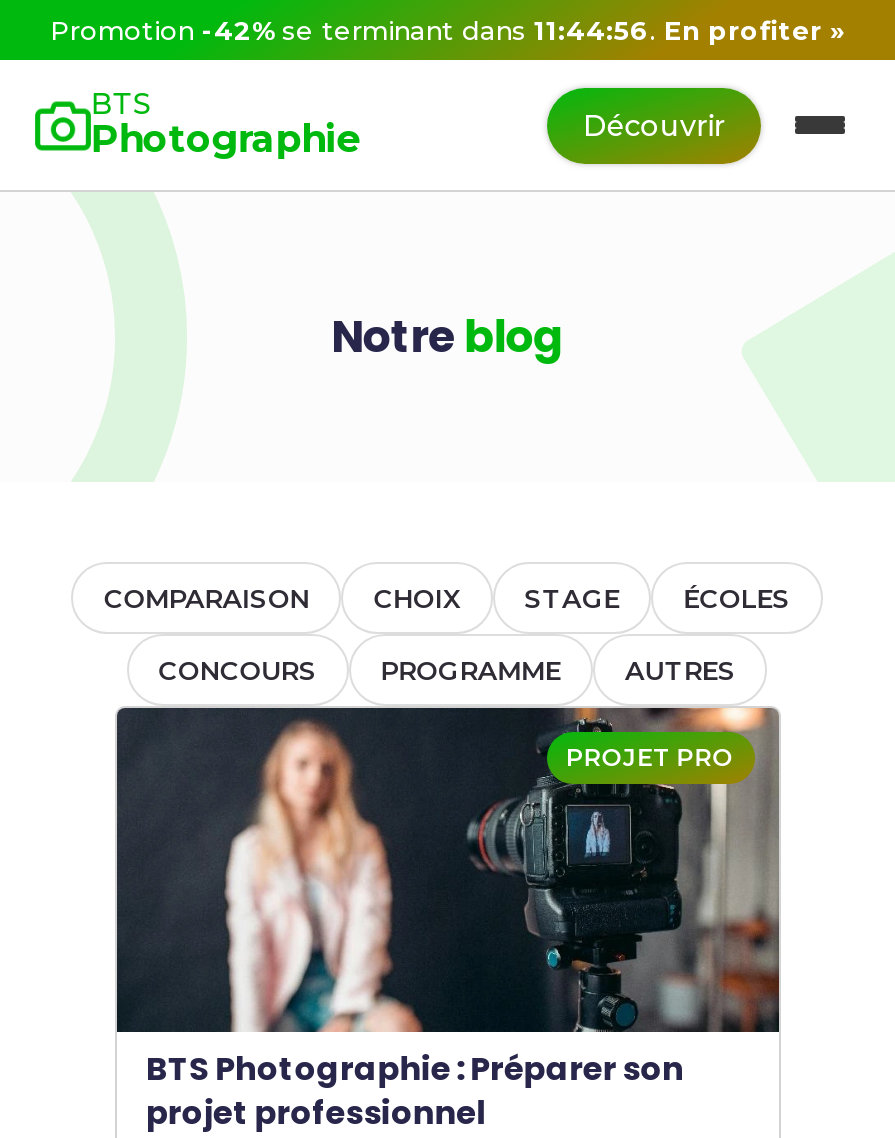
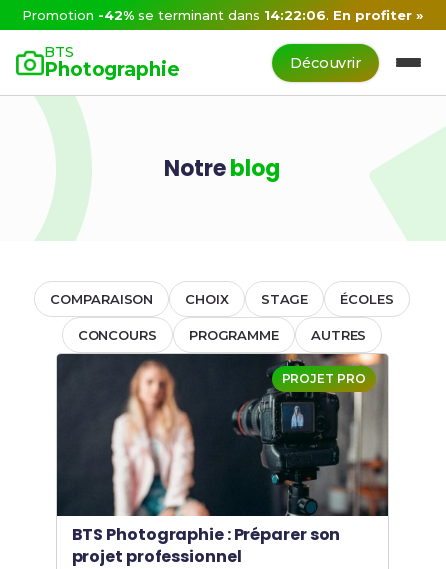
[50,14,844,46] Promotion -42% se terminant dans 11:44:56. En profiter » -> [21,7,422,23] Promotion -42% se terminant dans 14:22:06. En profiter »

